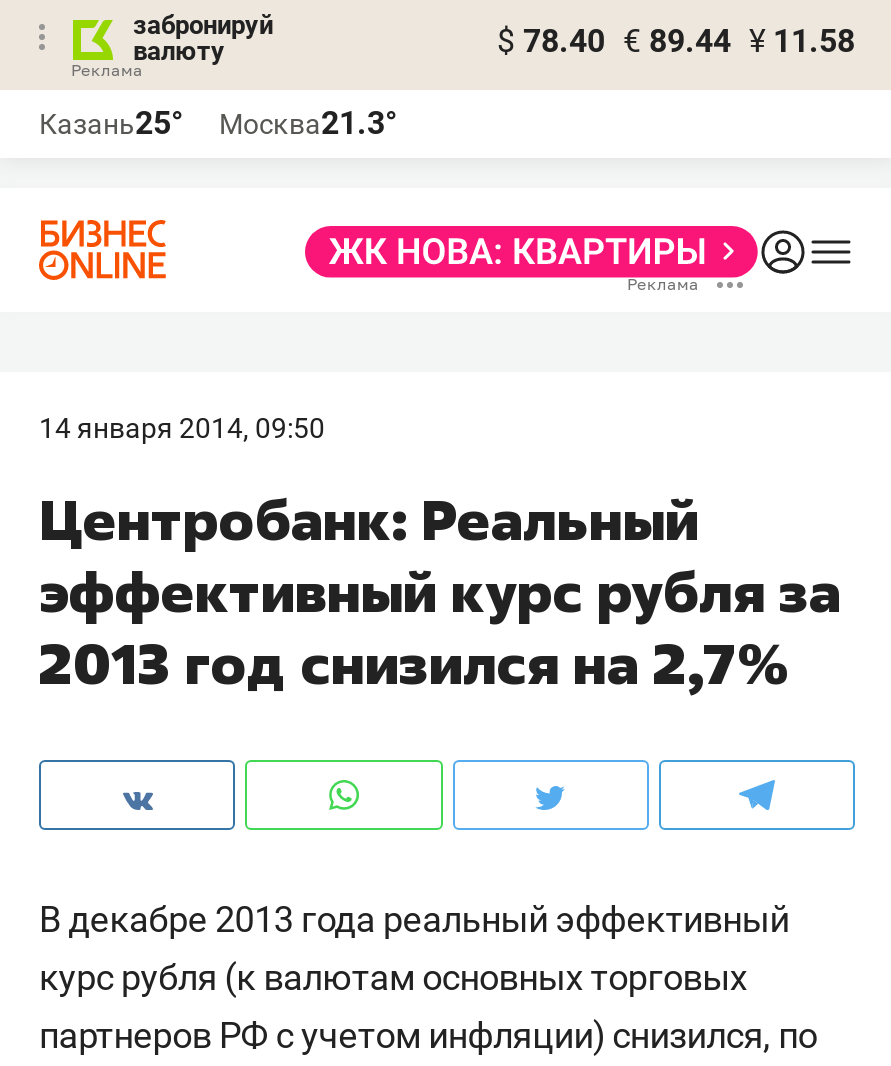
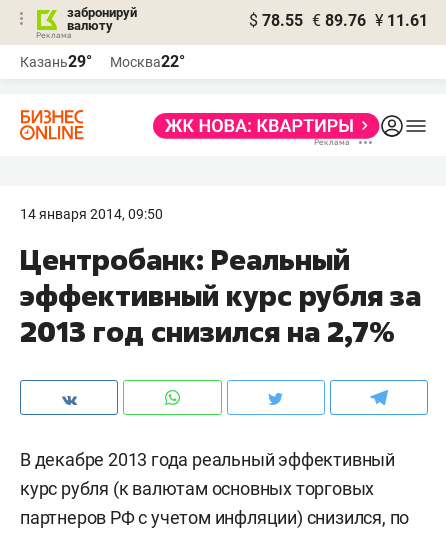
[497,22,855,60] $ 78.40 € 89.44 ¥ 11.58 -> [249,11,428,30] $ 78.55 € 89.76 ¥ 11.61
[39,104,183,142] Казань25° -> [20,52,92,71] Казань29°
[219,104,397,142] Москва21.3° -> [110,52,185,71] Москва22°

